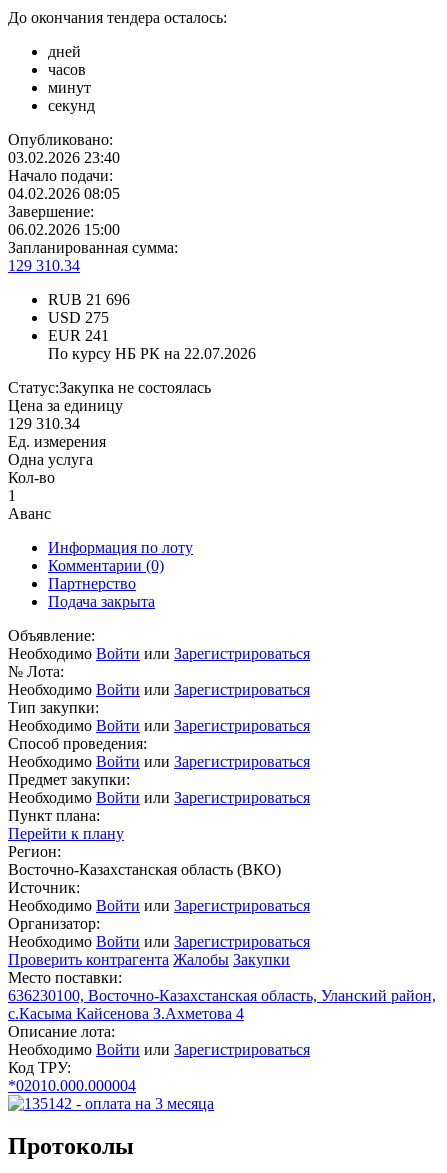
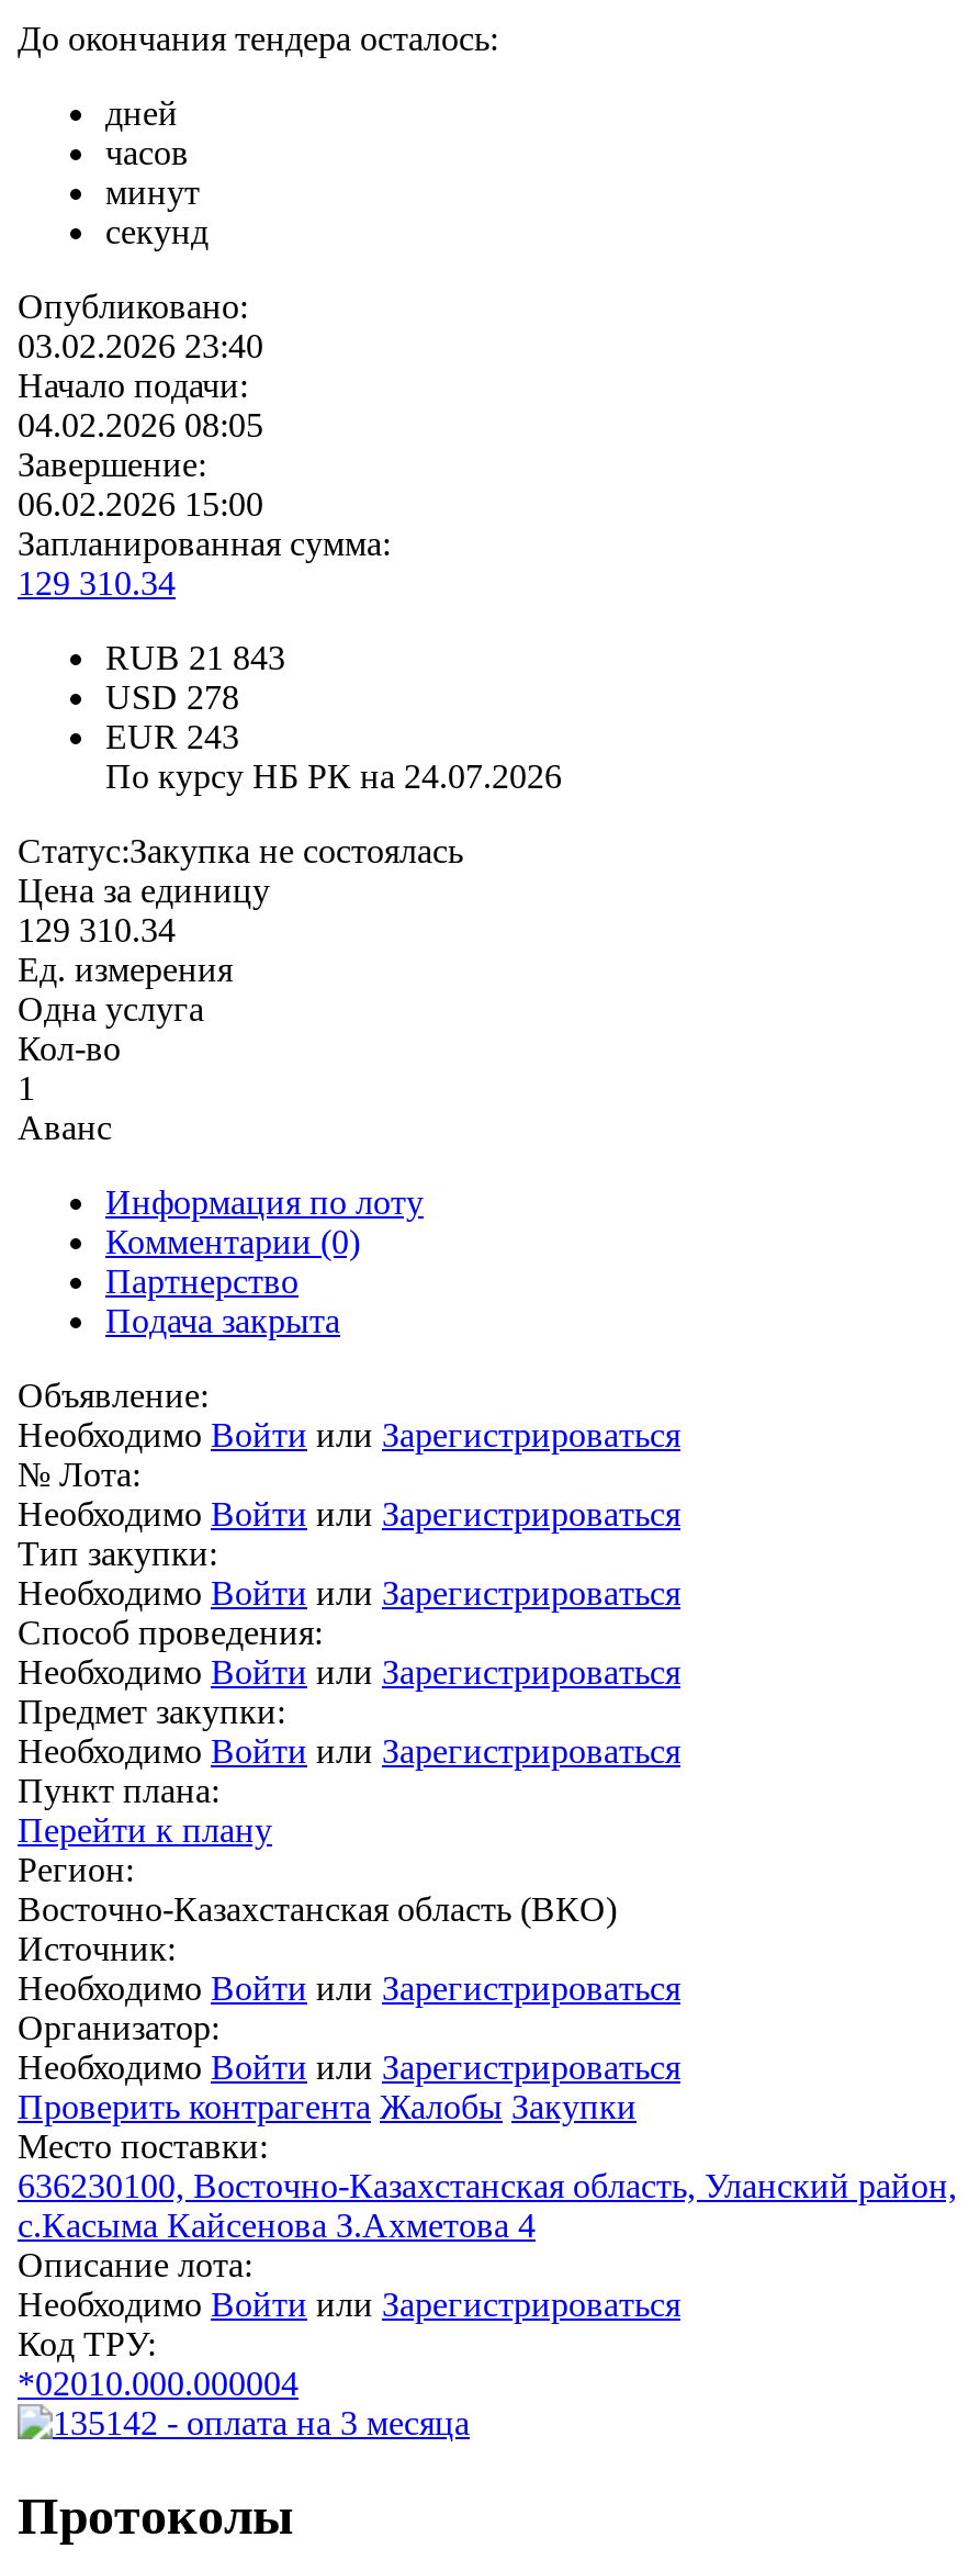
[48,291,130,308] RUB 21 696 -> [105,639,285,677] RUB 21 843
[48,309,109,326] USD 275 -> [105,679,239,716] USD 278
[48,327,109,344] EUR 241 -> [105,718,239,756] EUR 243
[48,345,256,362] По курсу НБ РК на 22.07.2026 -> [105,758,562,795] По курсу НБ РК на 24.07.2026

